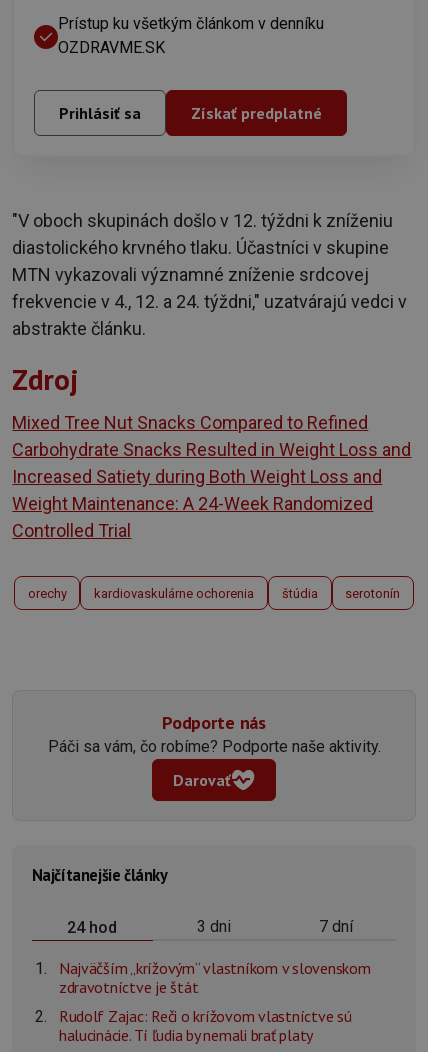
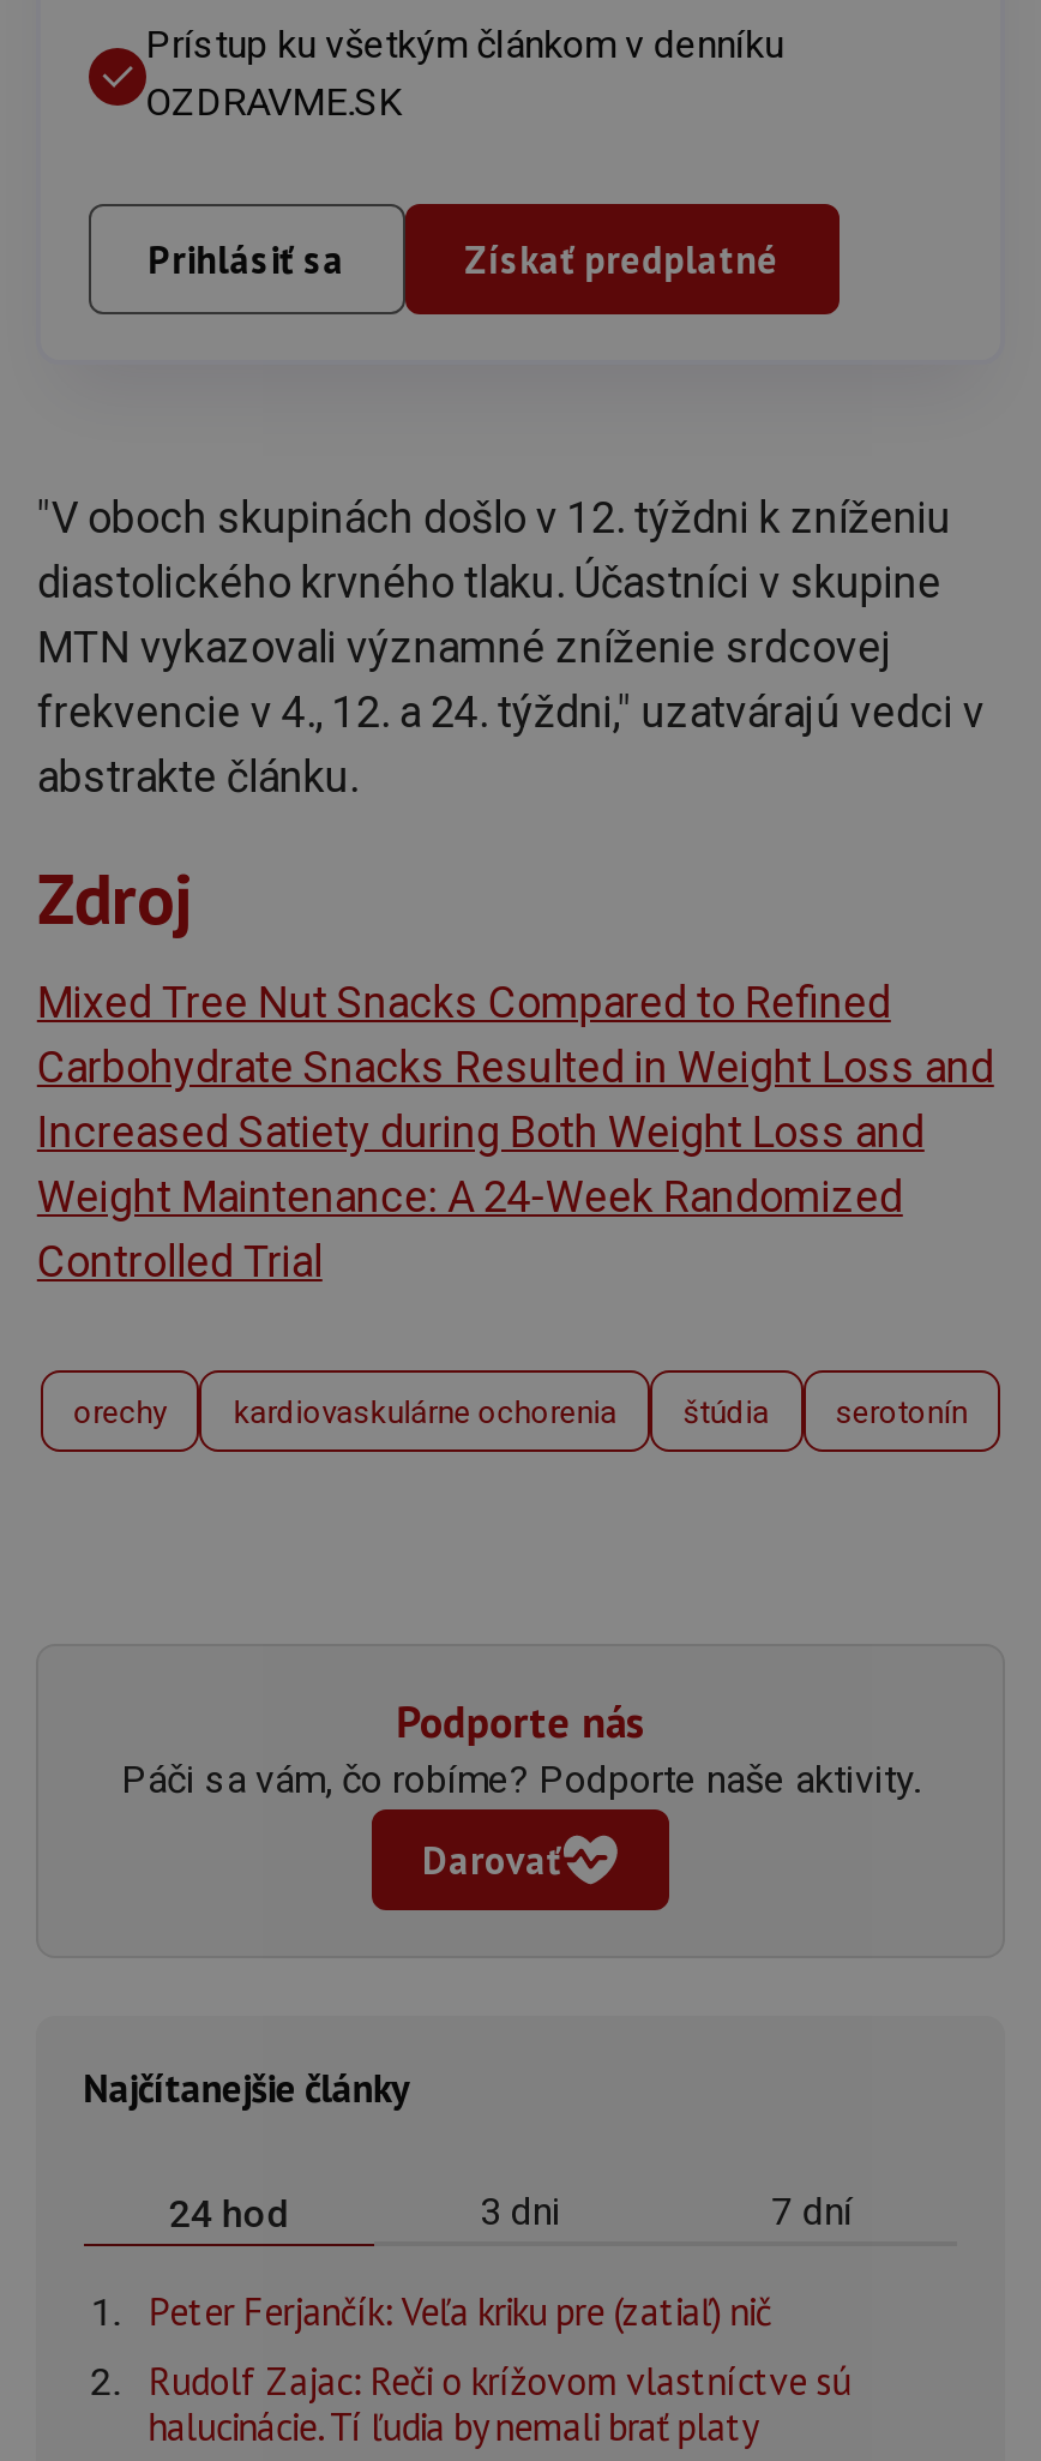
[59,958,370,997] Najväčším „krížovým“ vlastníkom v slovenskom | zdravotníctve je štát -> [148,2287,771,2335] Peter Ferjančík: Veľa kriku pre (zatiaľ) nič

